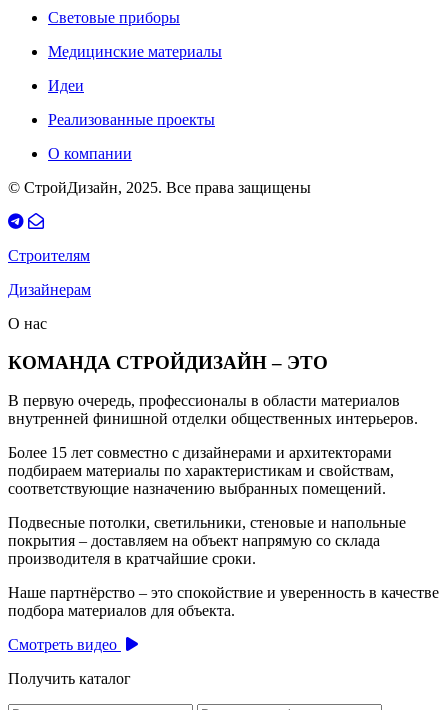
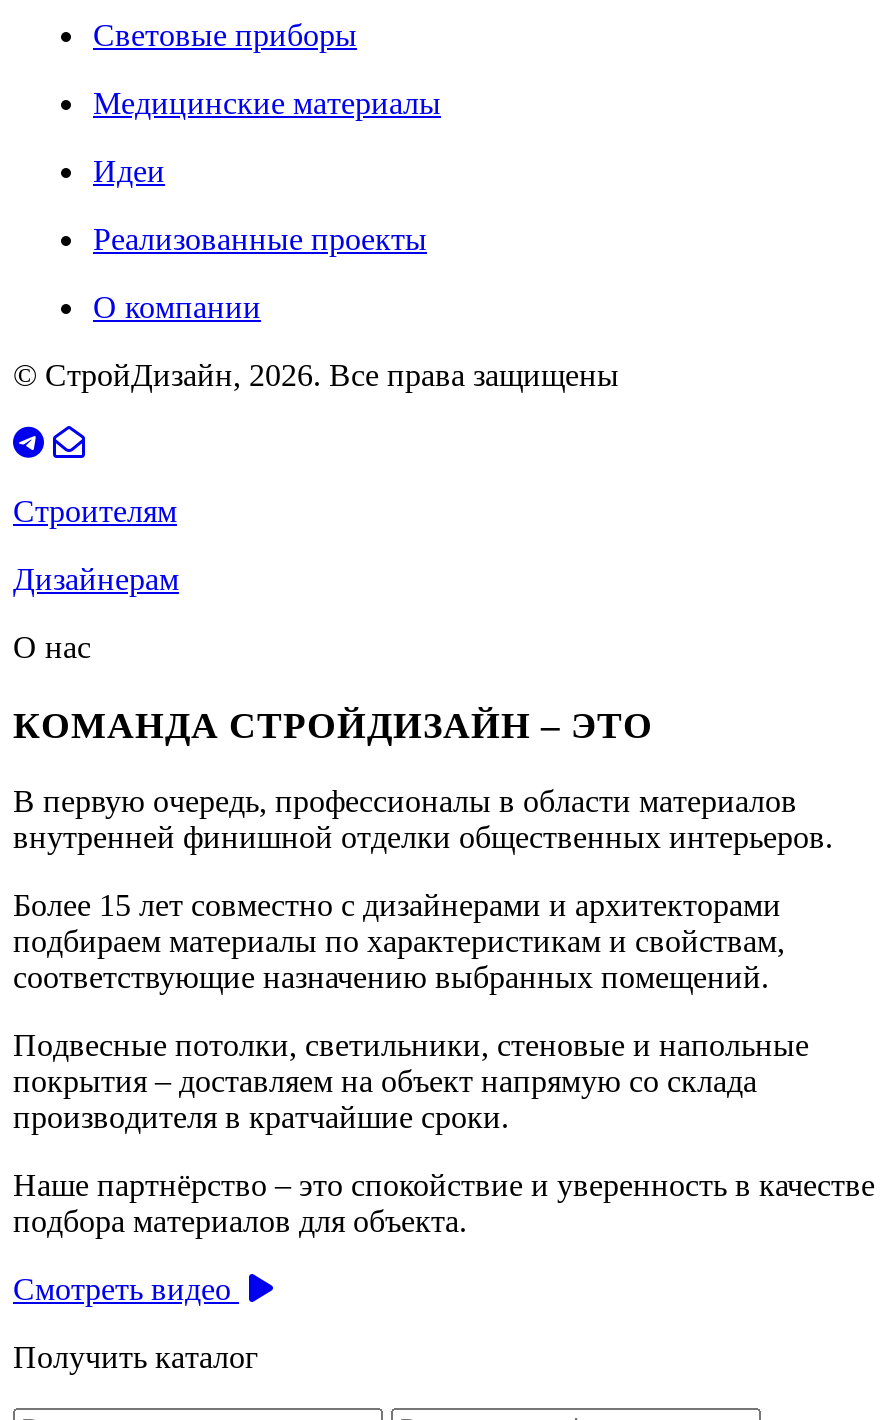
[8,179,311,196] © СтройДизайн, 2025. Все права защищены -> [13,358,619,392] © СтройДизайн, 2026. Все права защищены

